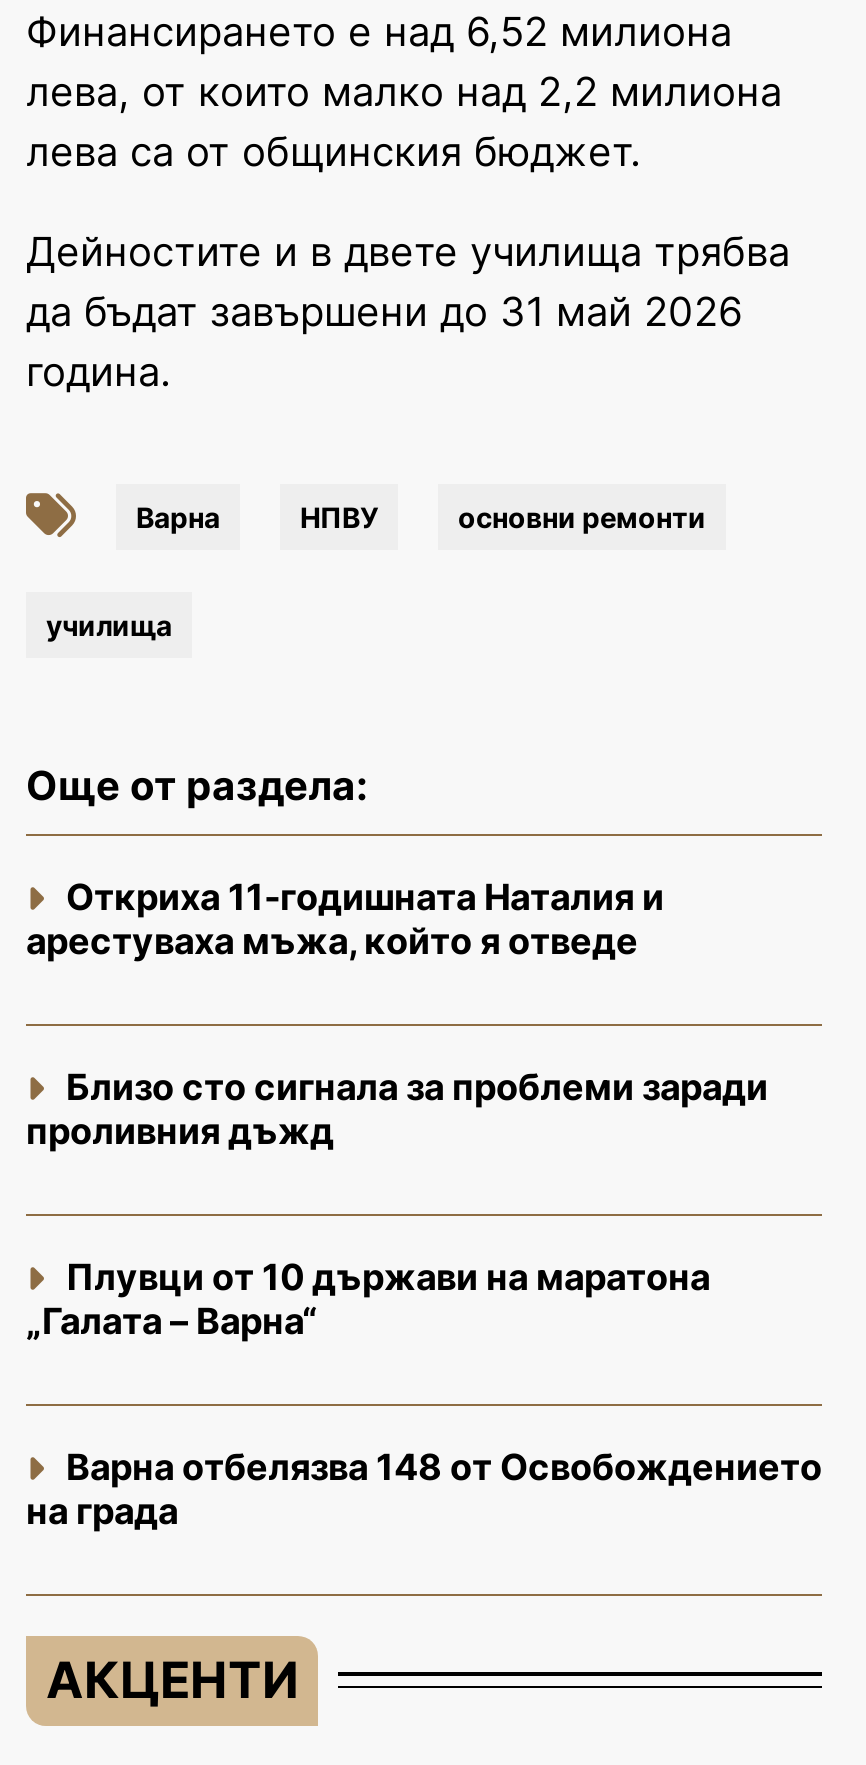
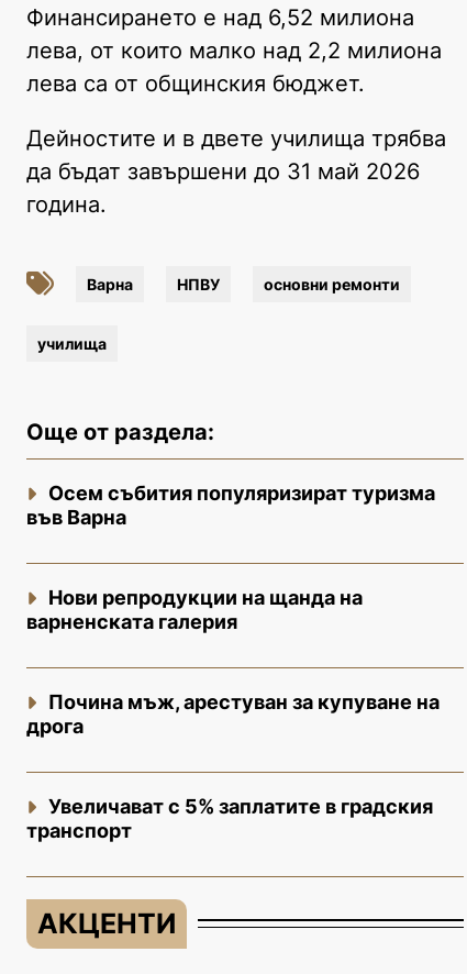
[26,875,664,961] Откриха 11-годишната Наталия и | арестуваха мъжа, който я отведе -> [26,481,435,528] Осем събития популяризират туризма | във Варна
[26,1065,768,1151] Близо сто сигнала за проблеми заради | проливния дъжд -> [26,586,363,633] Нови репродукции на щанда на | варненската галерия
[26,1255,710,1341] Плувци от 10 държави на маратона | „Галата – Варна“ -> [26,690,440,737] Почина мъж, арестуван за купуване на | дрога
[26,1445,822,1531] Варна отбелязва 148 от Освобождението | на града -> [26,794,433,842] Увеличават с 5% заплатите в градския | транспорт

